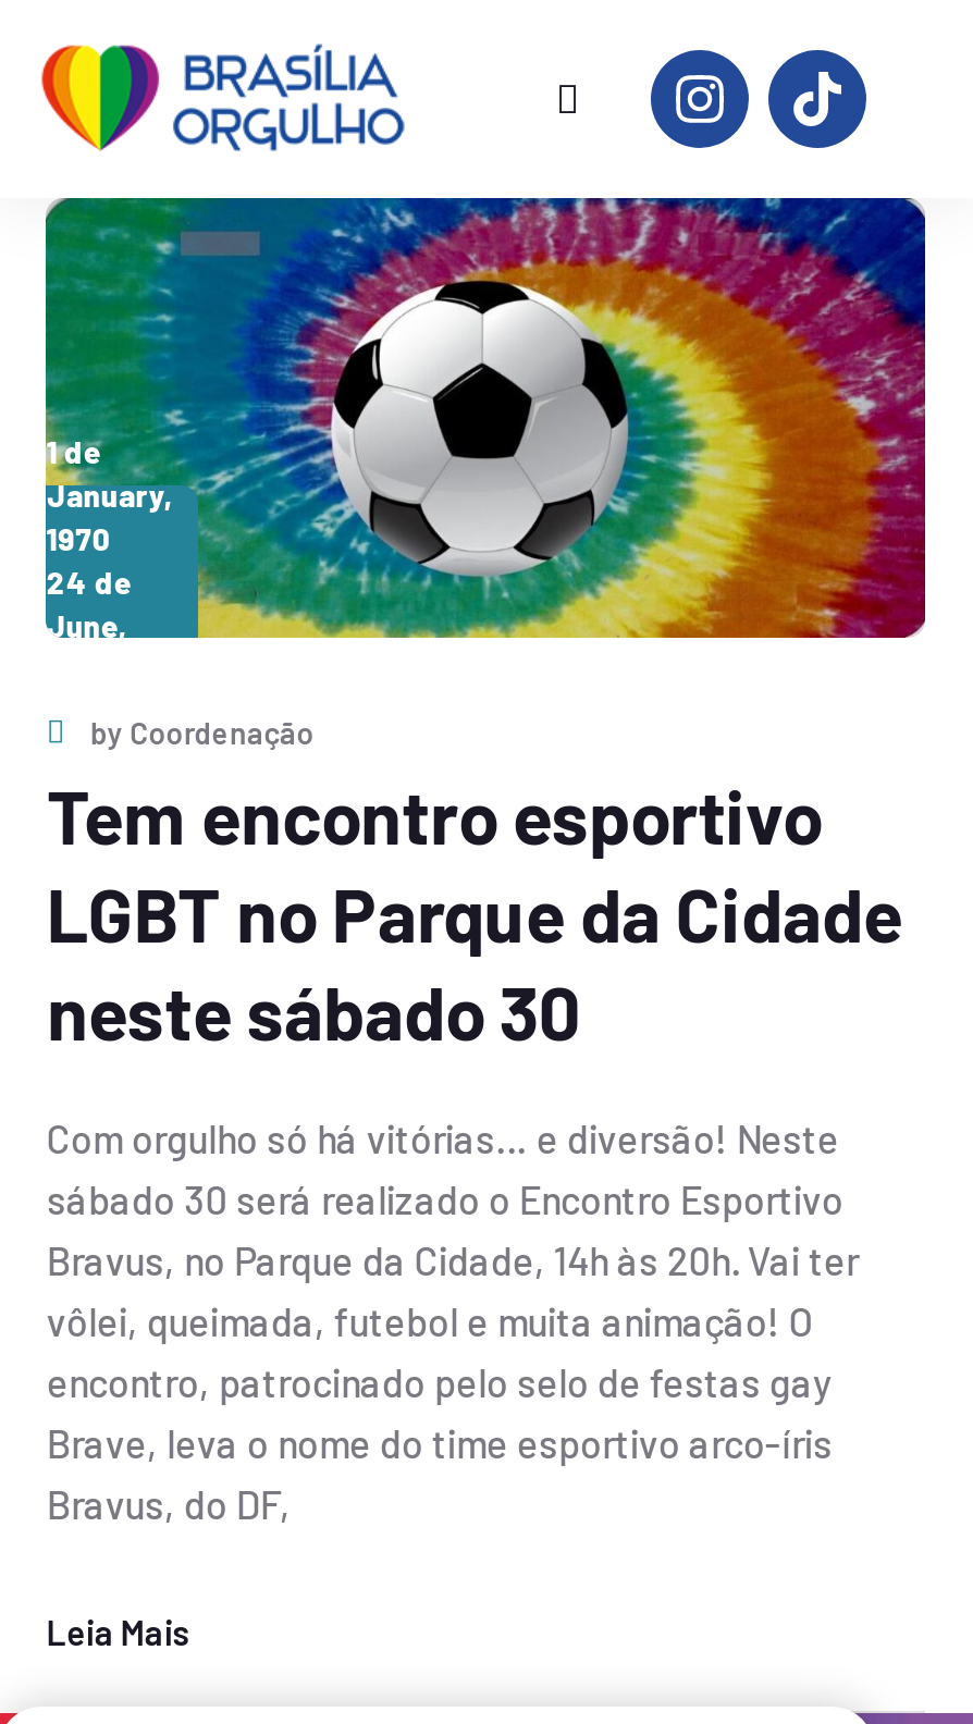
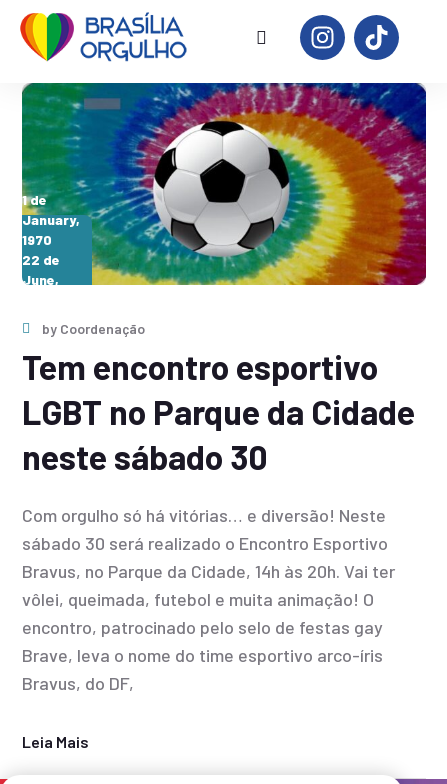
[47,565,131,602] 24 de -> [22,251,60,268] 22 de

